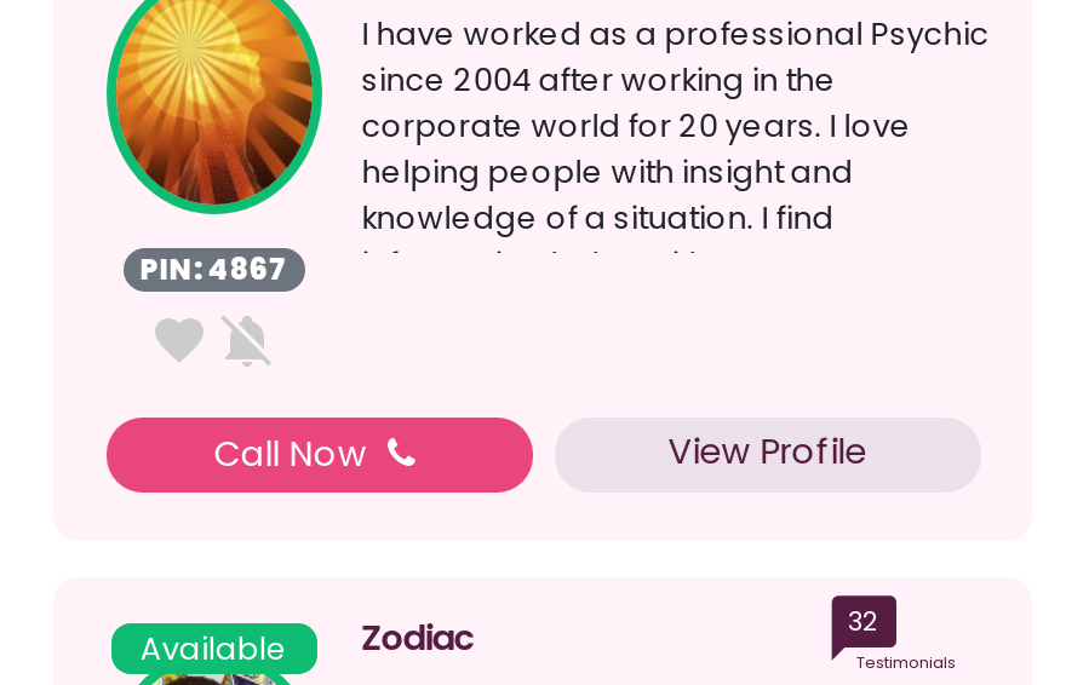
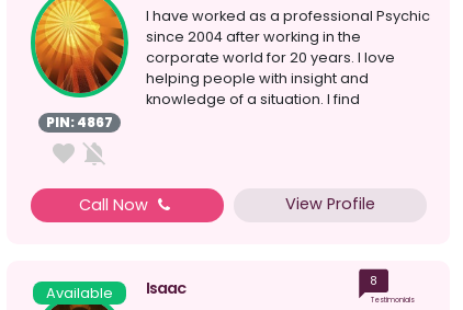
[362,604,877,662] Zodiac | 32 -> [146,273,377,299] Isaac | 8

